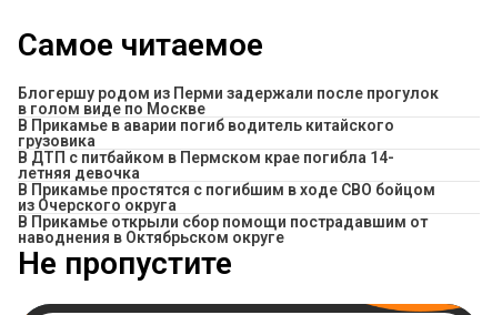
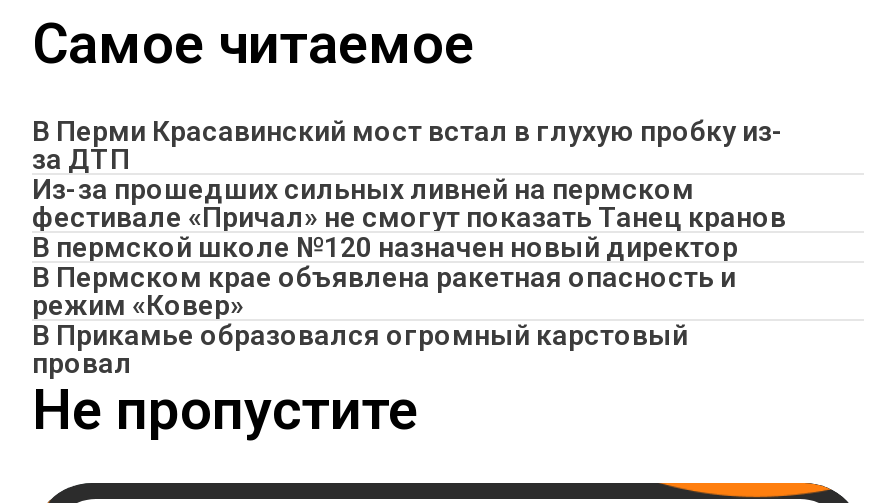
[18,85,439,247] Блогершу родом из Перми задержали после прогулок | в голом виде по Москве | В Прикамье в аварии погиб водитель китайского | грузовика | В ДТП с питбайком в Пермском крае погибла 14- | летняя девочка | В Прикамье простятся с погибшим в ходе СВО бойцом | из Очерского округа | В Прикамье открыли сбор помощи пострадавшим от | наводнения в Октябрьском округе -> [32,116,786,380] В Перми Красавинский мост встал в глухую пробку из- | за ДТП | Из-за прошедших сильных ливней на пермском | фестивале «Причал» не смогут показать Танец кранов | В пермской школе №120 назначен новый директор | В Пермском крае объявлена ракетная опасность и | режим «Ковер» | В Прикамье образовался огромный карстовый | провал

